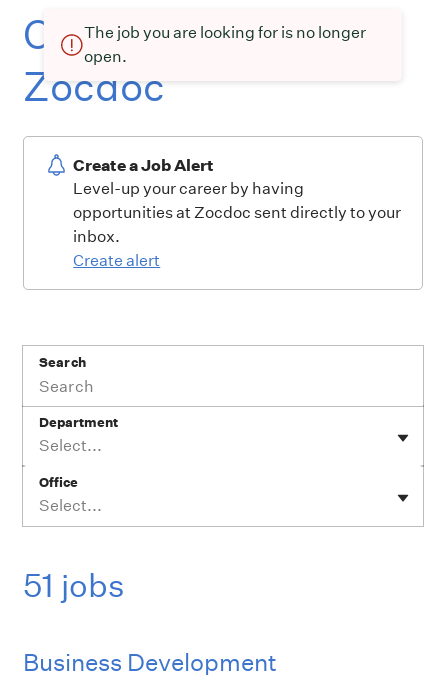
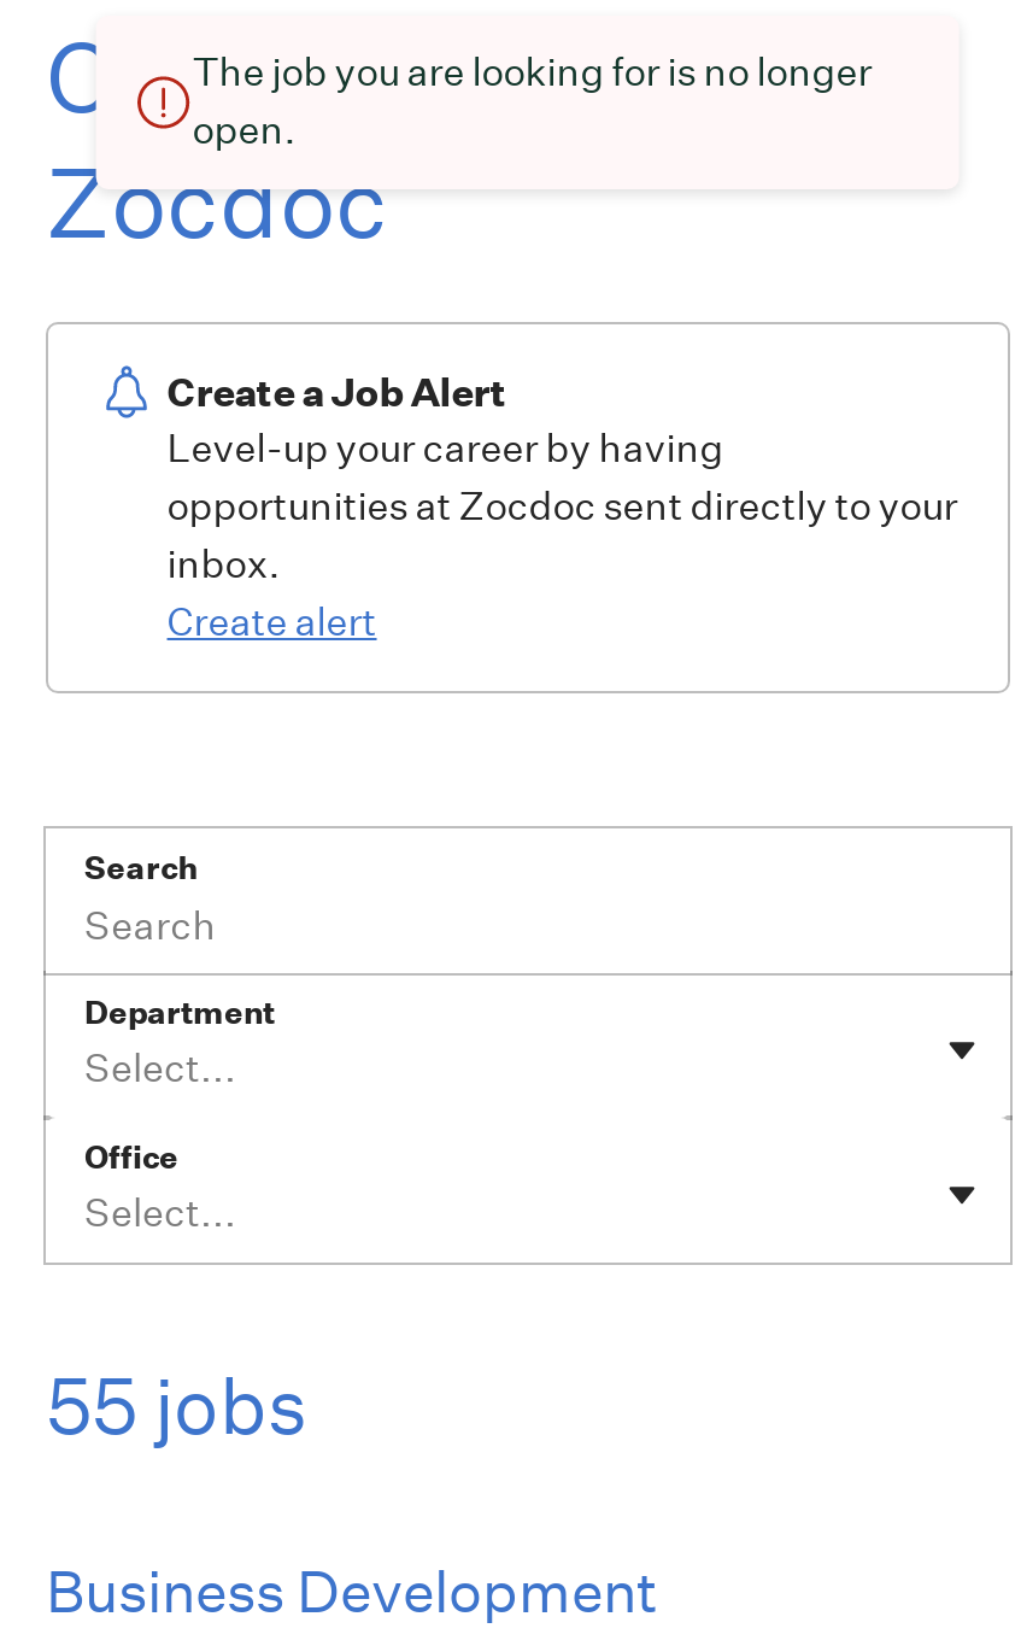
[23,566,125,605] 51 jobs -> [46,1359,309,1453] 55 jobs

